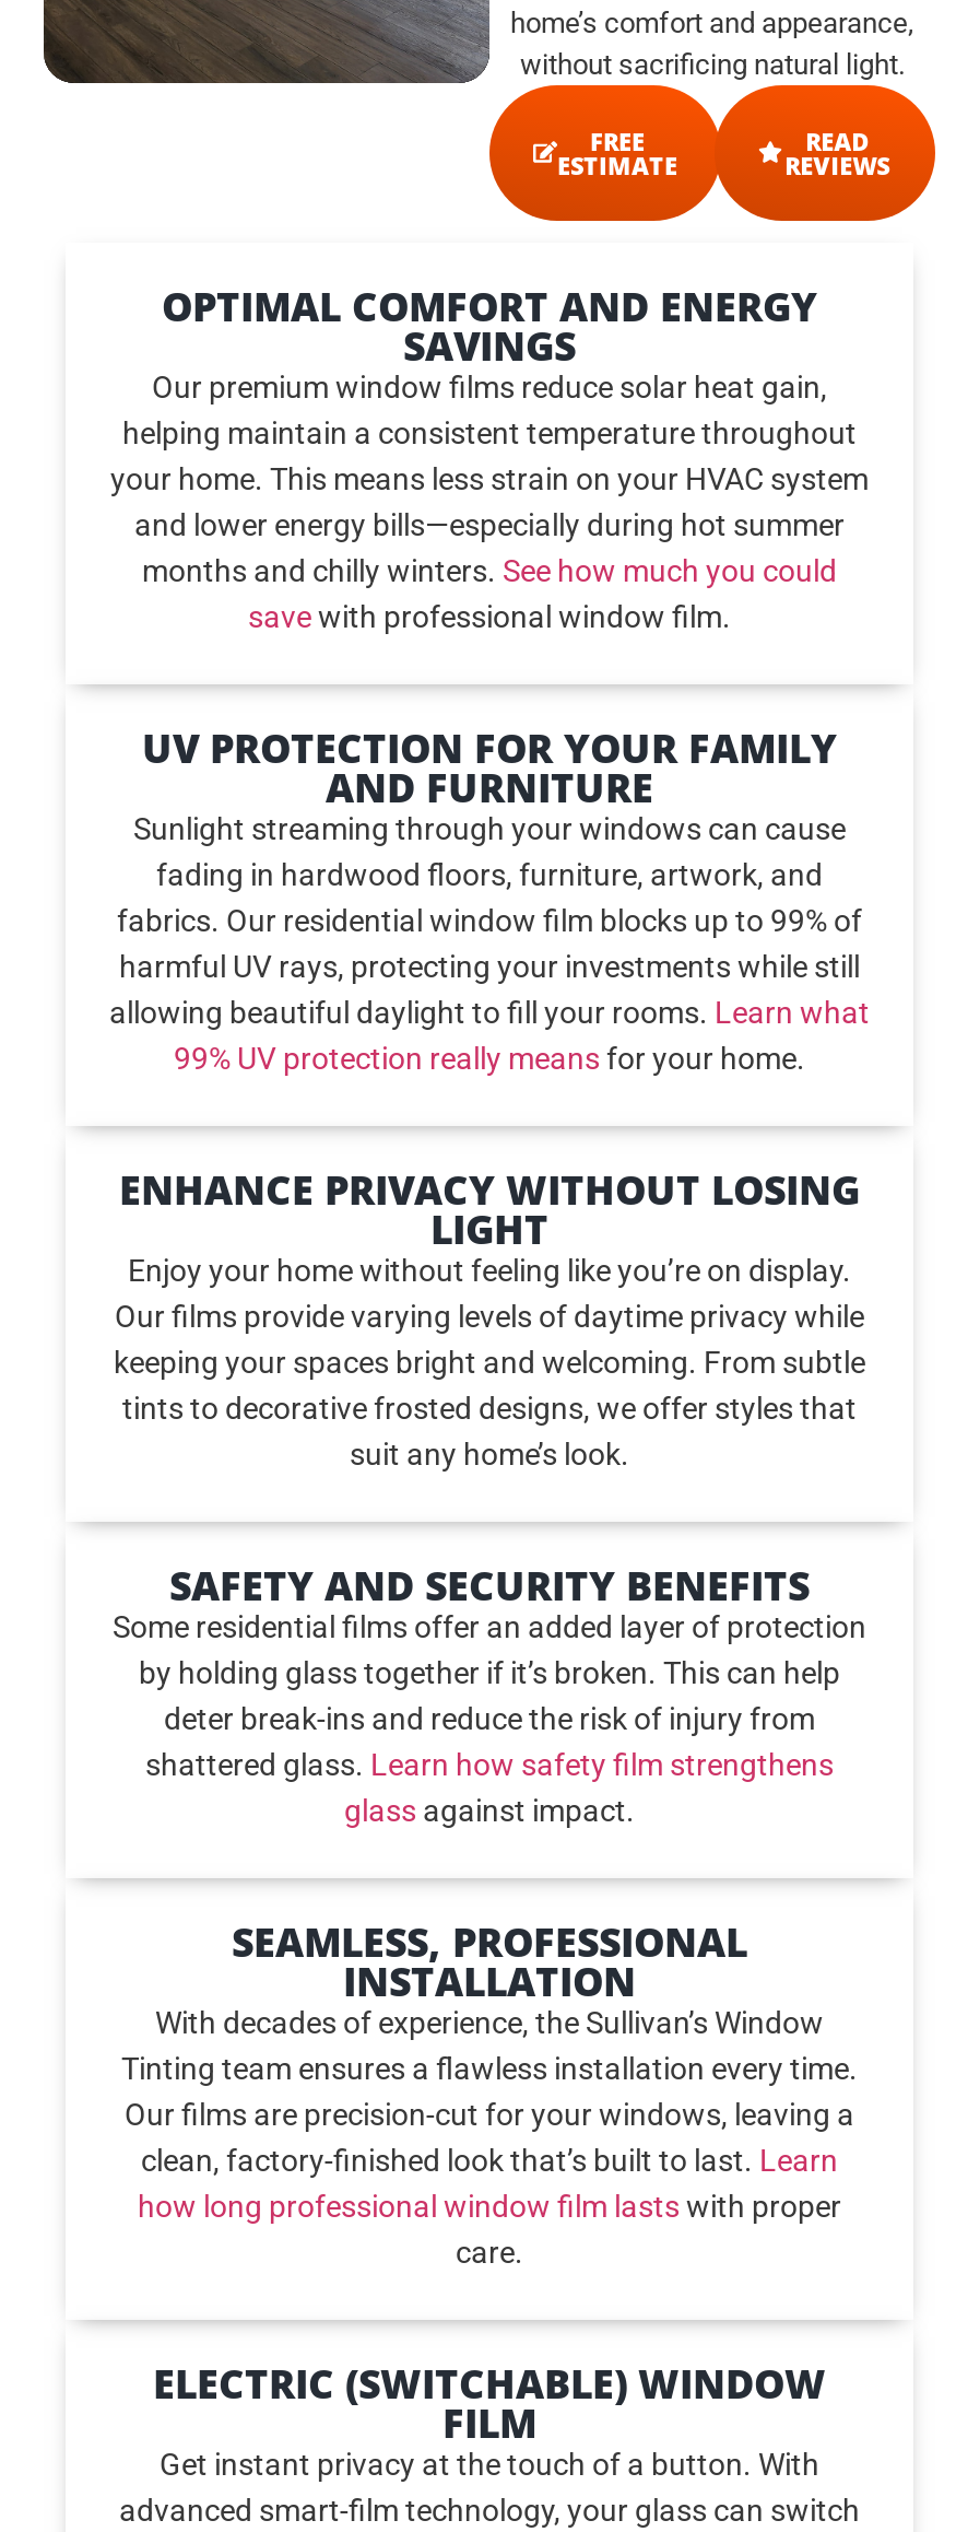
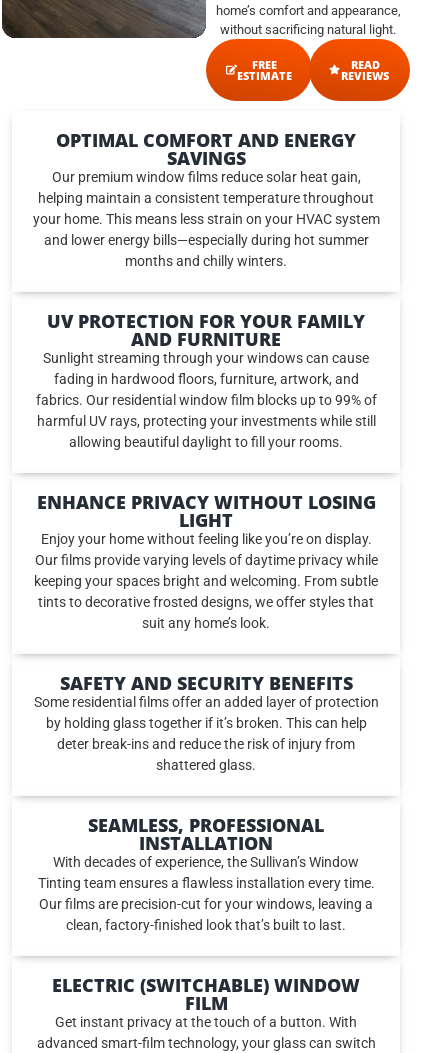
[142,553,837,634] months and chilly winters. See how much you could | save with professional window film. -> [125,253,287,269] months and chilly winters.
[109,994,870,1075] allowing beautiful daylight to fill your rooms. Learn what | 99% UV protection really means for your home. -> [69,434,343,450] allowing beautiful daylight to fill your rooms.
[145,1747,834,1828] shattered glass. Learn how safety film strengthens | glass against impact. -> [156,757,256,773] shattered glass.
[138,2142,841,2269] clean, factory-finished look that’s built to last. Learn | how long professional window film lasts with proper | care. -> [66,917,346,933] clean, factory-finished look that’s built to last.

